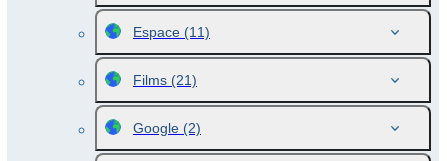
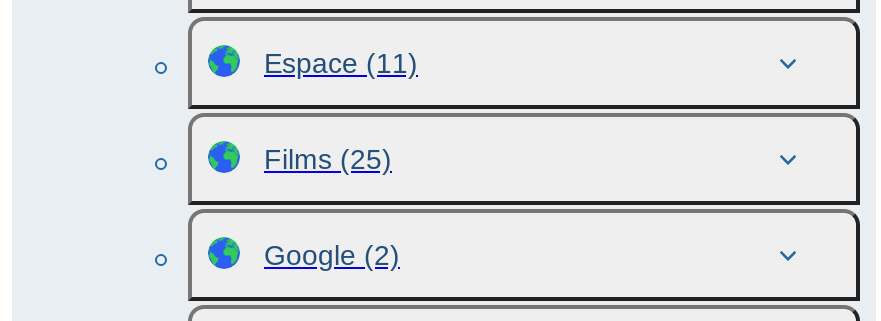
[133,72,197,88] Films (21) -> [264,143,392,175] Films (25)

